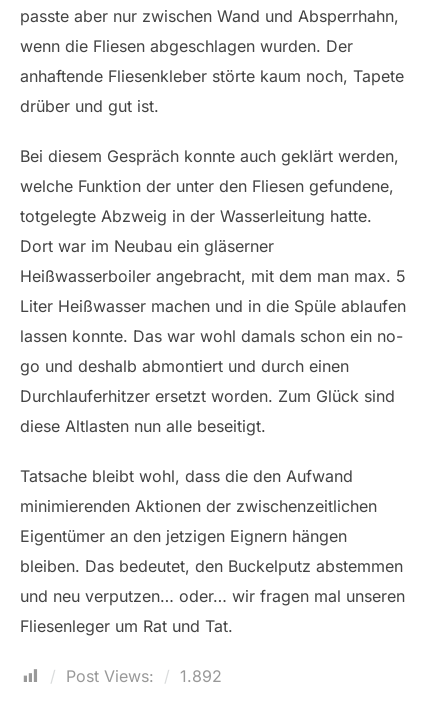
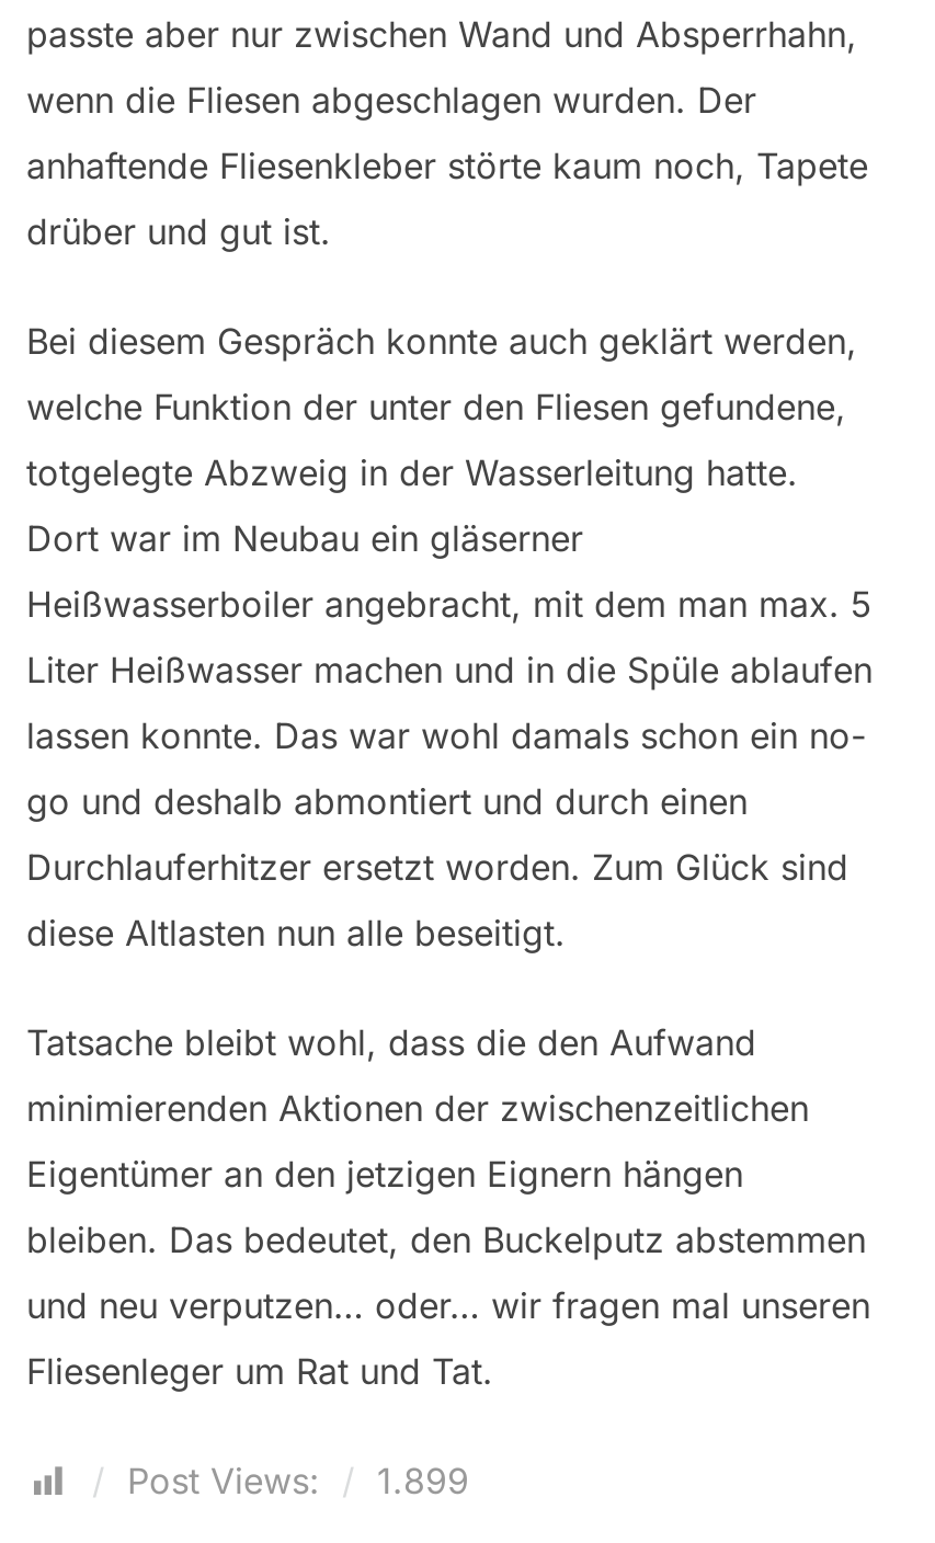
[66,666,222,686] Post Views: 1.892 -> [127,1459,469,1503] Post Views: 1.899

